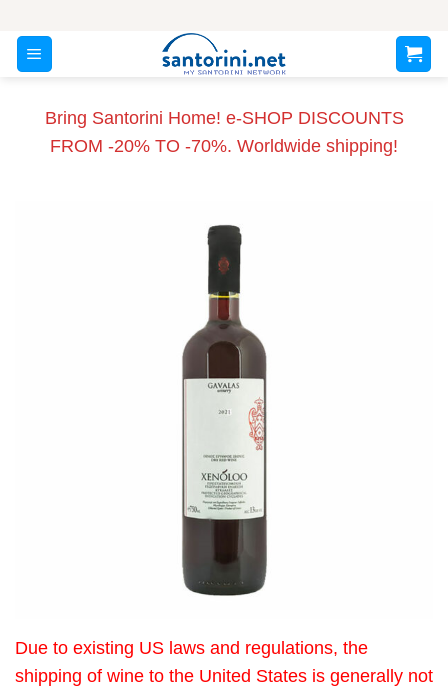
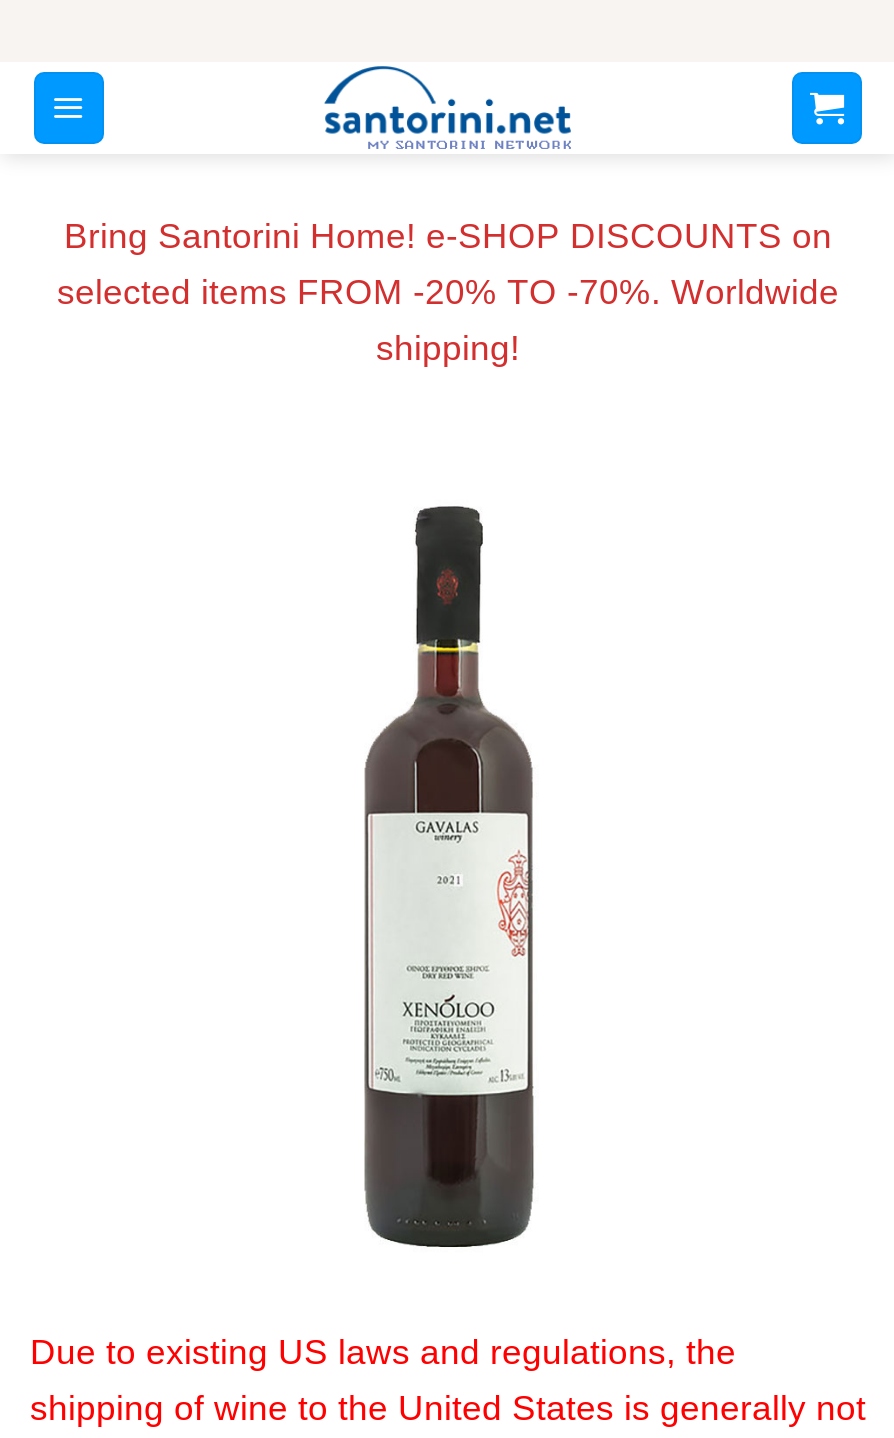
[44,108,403,156] Bring Santorini Home! e-SHOP DISCOUNTS | FROM -20% TO -70%. Worldwide shipping! -> [57,216,839,368] Bring Santorini Home! e-SHOP DISCOUNTS on | selected items FROM -20% TO -70%. Worldwide | shipping!

